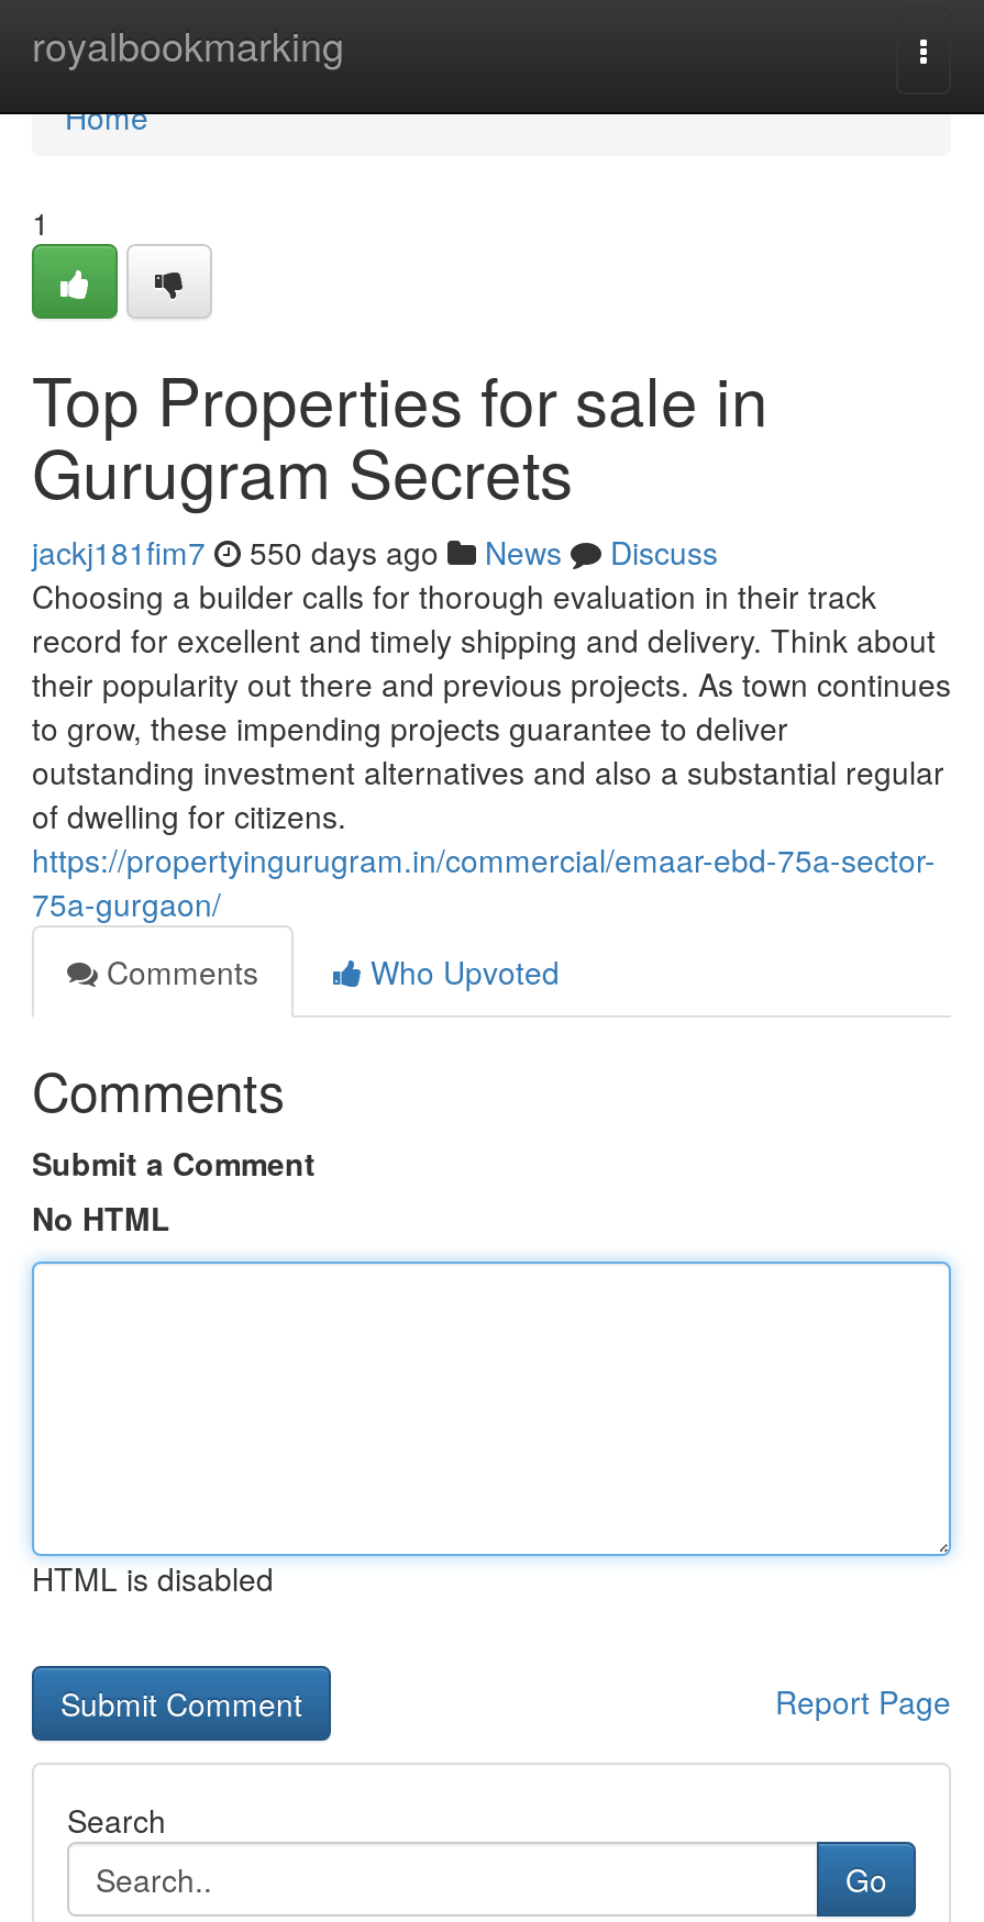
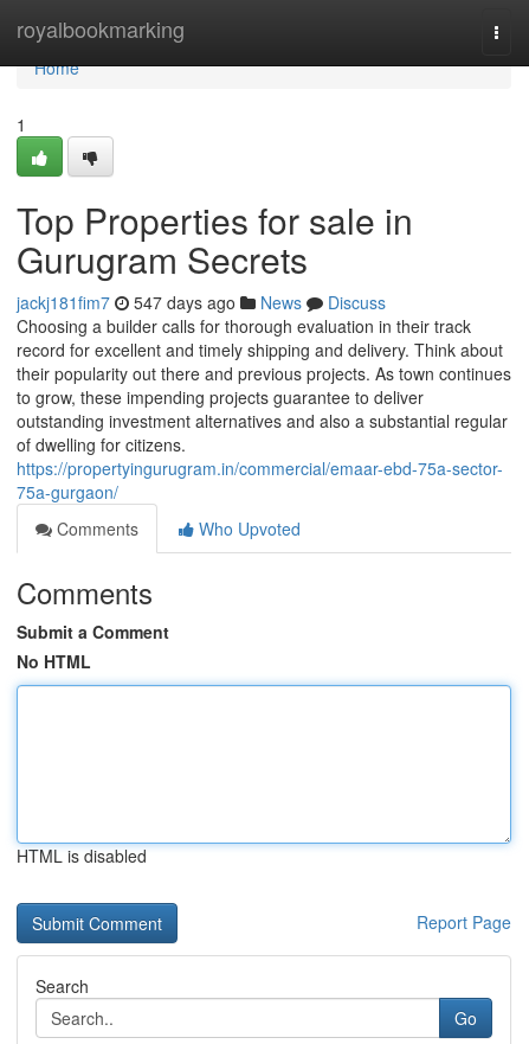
[32,530,718,574] jackj181fim7 550 days ago News Discuss -> [17,290,386,314] jackj181fim7 547 days ago News Discuss

